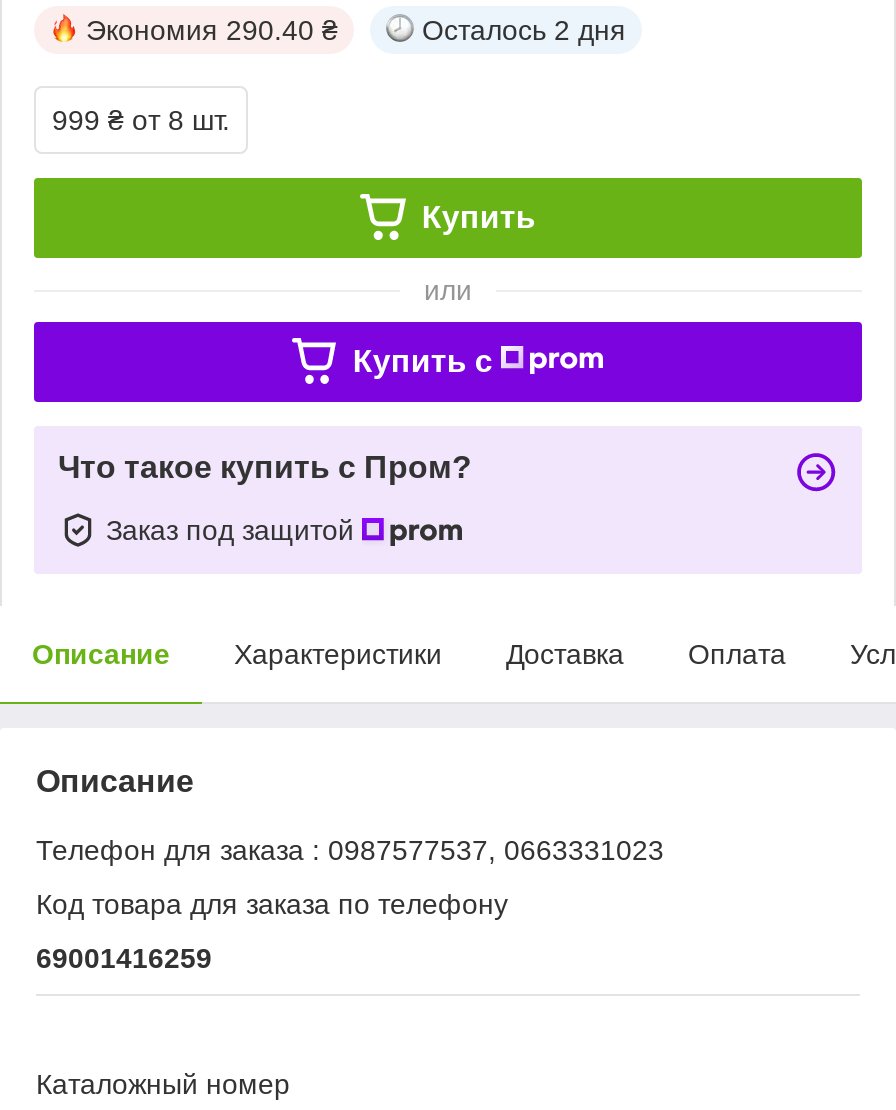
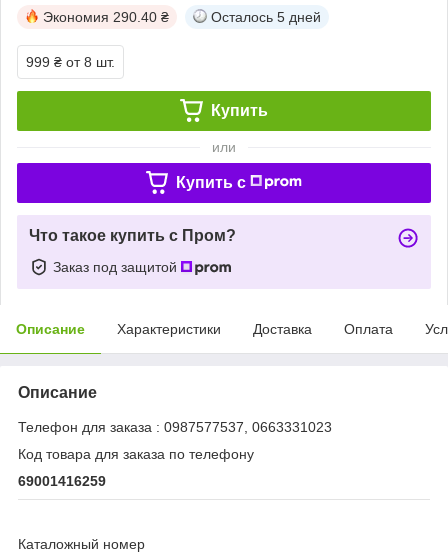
[422,14,626,46] Осталось 2 дня -> [211,9,321,25] Осталось 5 дней

